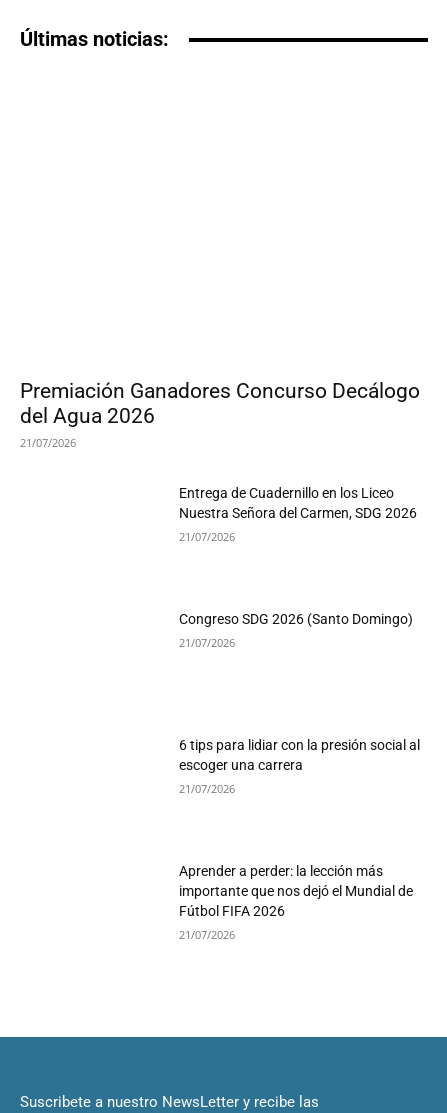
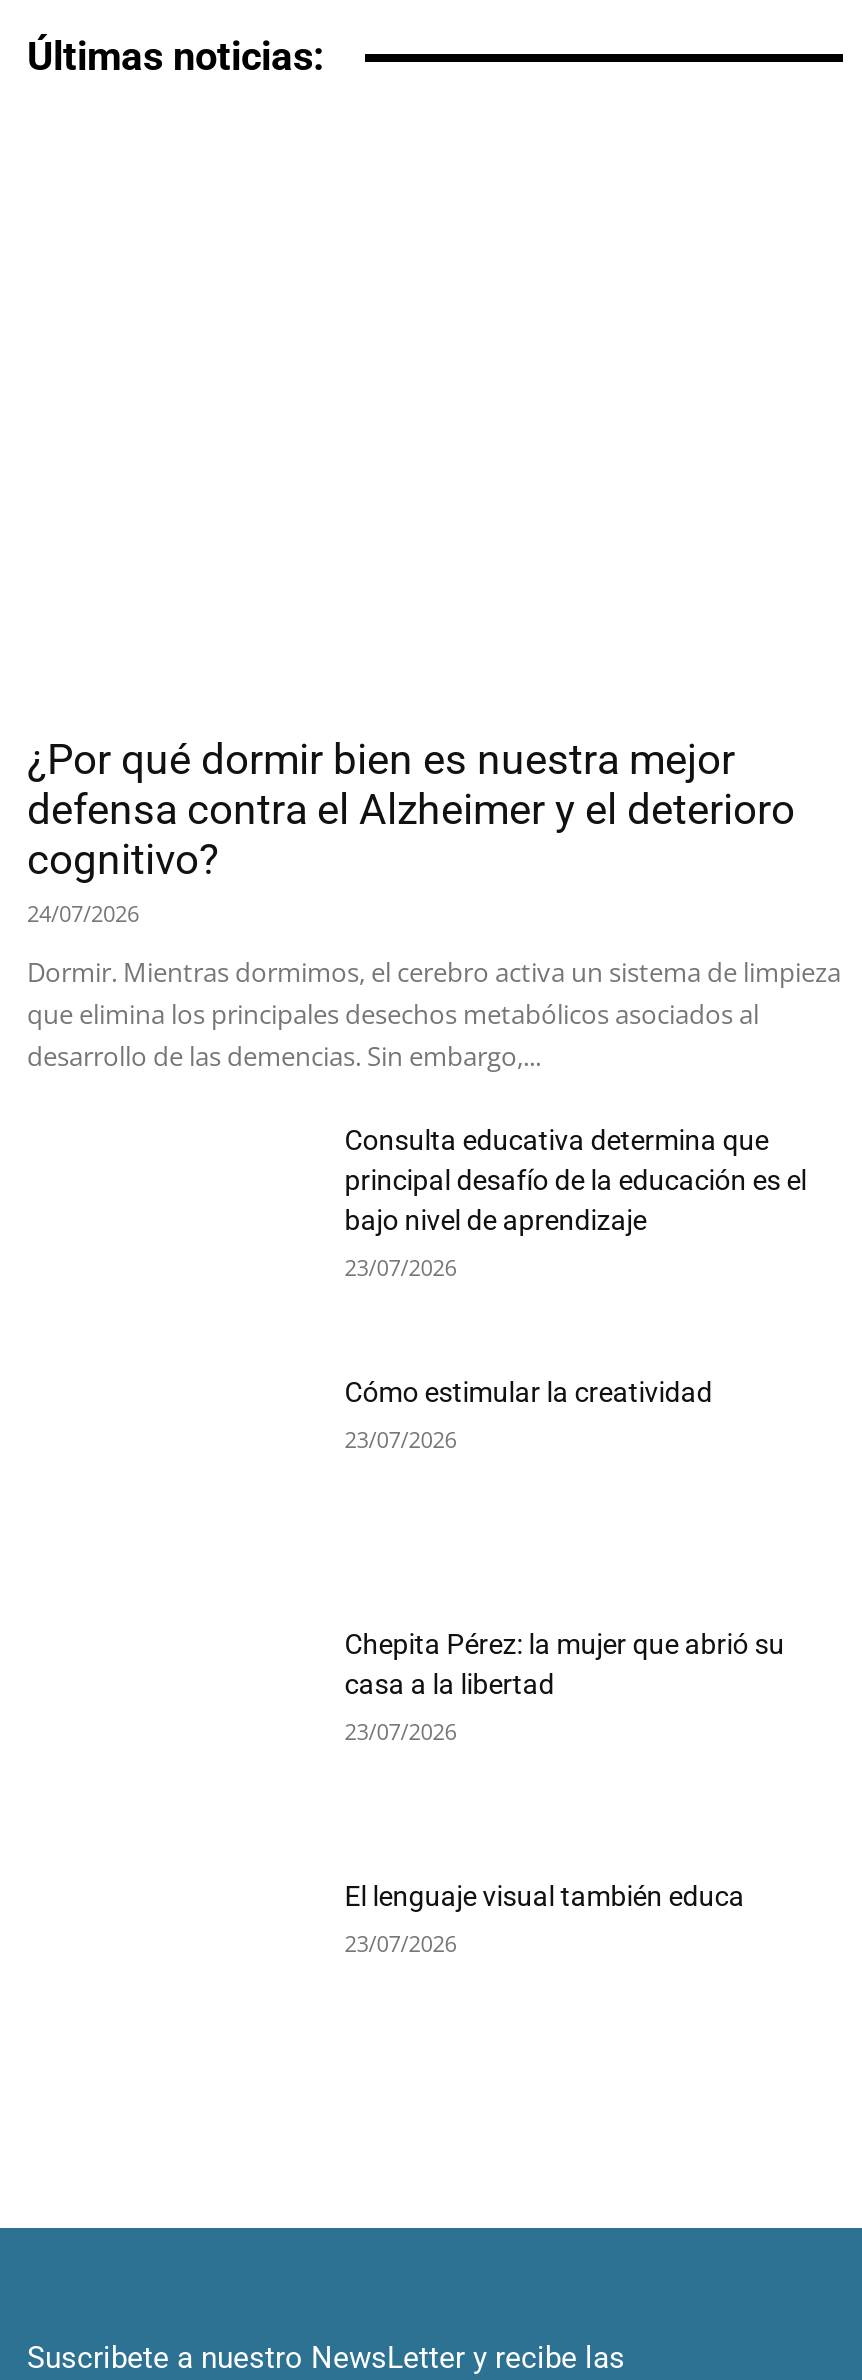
[20,379,420,544] Premiación Ganadores Concurso Decálogo | del Agua 2026 | 21/07/2026 | Entrega de Cuadernillo en los Liceo | Nuestra Señora del Carmen, SDG 2026 | 21/07/2026 -> [27,736,841,1282] ¿Por qué dormir bien es nuestra mejor | defensa contra el Alzheimer y el deterioro | cognitivo? | 24/07/2026 | Dormir. Mientras dormimos, el cerebro activa un sistema de limpieza | que elimina los principales desechos metabólicos asociados al | desarrollo de las demencias. Sin embargo,... | Consulta educativa determina que | principal desafío de la educación es el | bajo nivel de aprendizaje | 23/07/2026
[179,611,413,650] Congreso SDG 2026 (Santo Domingo) | 21/07/2026 -> [345,1376,713,1454] Cómo estimular la creatividad | 23/07/2026
[179,737,420,796] 6 tips para lidiar con la presión social al | escoger una carrera | 21/07/2026 -> [345,1628,785,1746] Chepita Pérez: la mujer que abrió su | casa a la libertad | 23/07/2026
[179,863,413,942] Aprender a perder: la lección más | importante que nos dejó el Mundial de | Fútbol FIFA 2026 | 21/07/2026 -> [345,1879,745,1957] El lenguaje visual también educa | 23/07/2026

